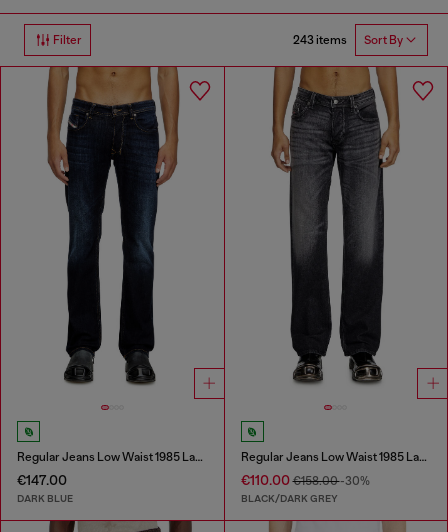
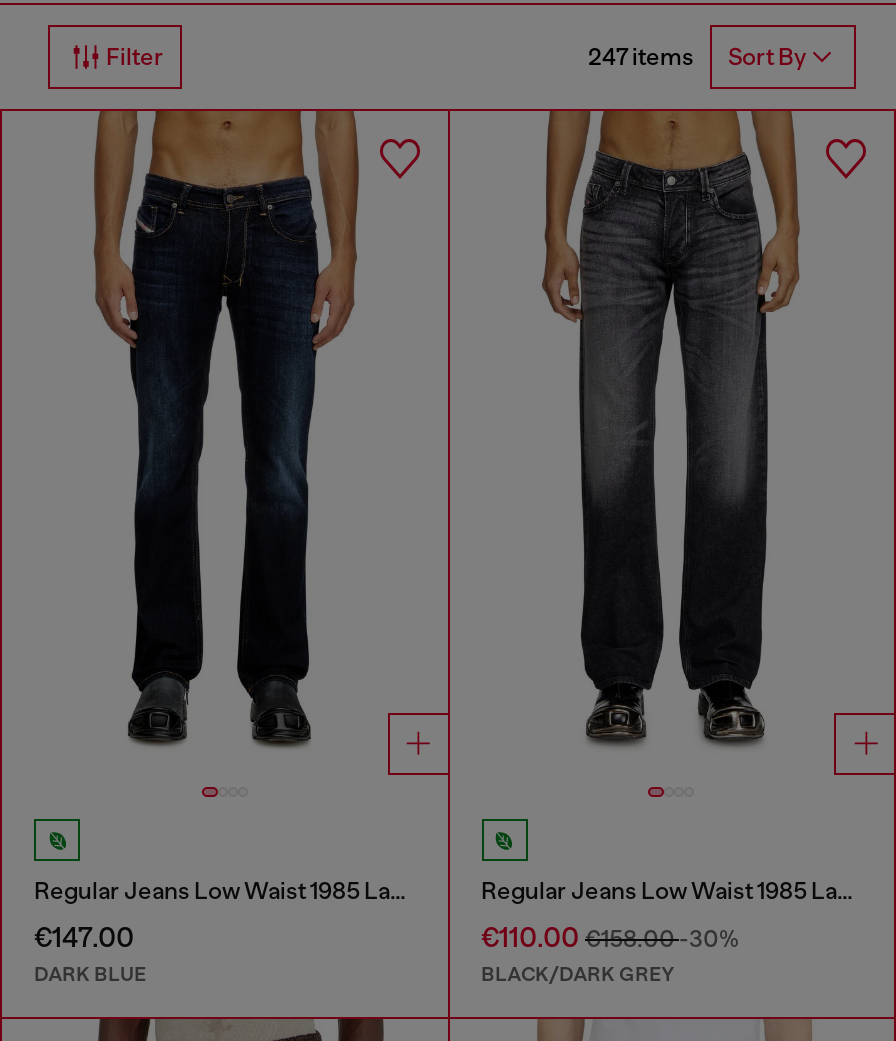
[293,33,403,47] 243 items Sort By -> [588,43,806,72] 247 items Sort By

